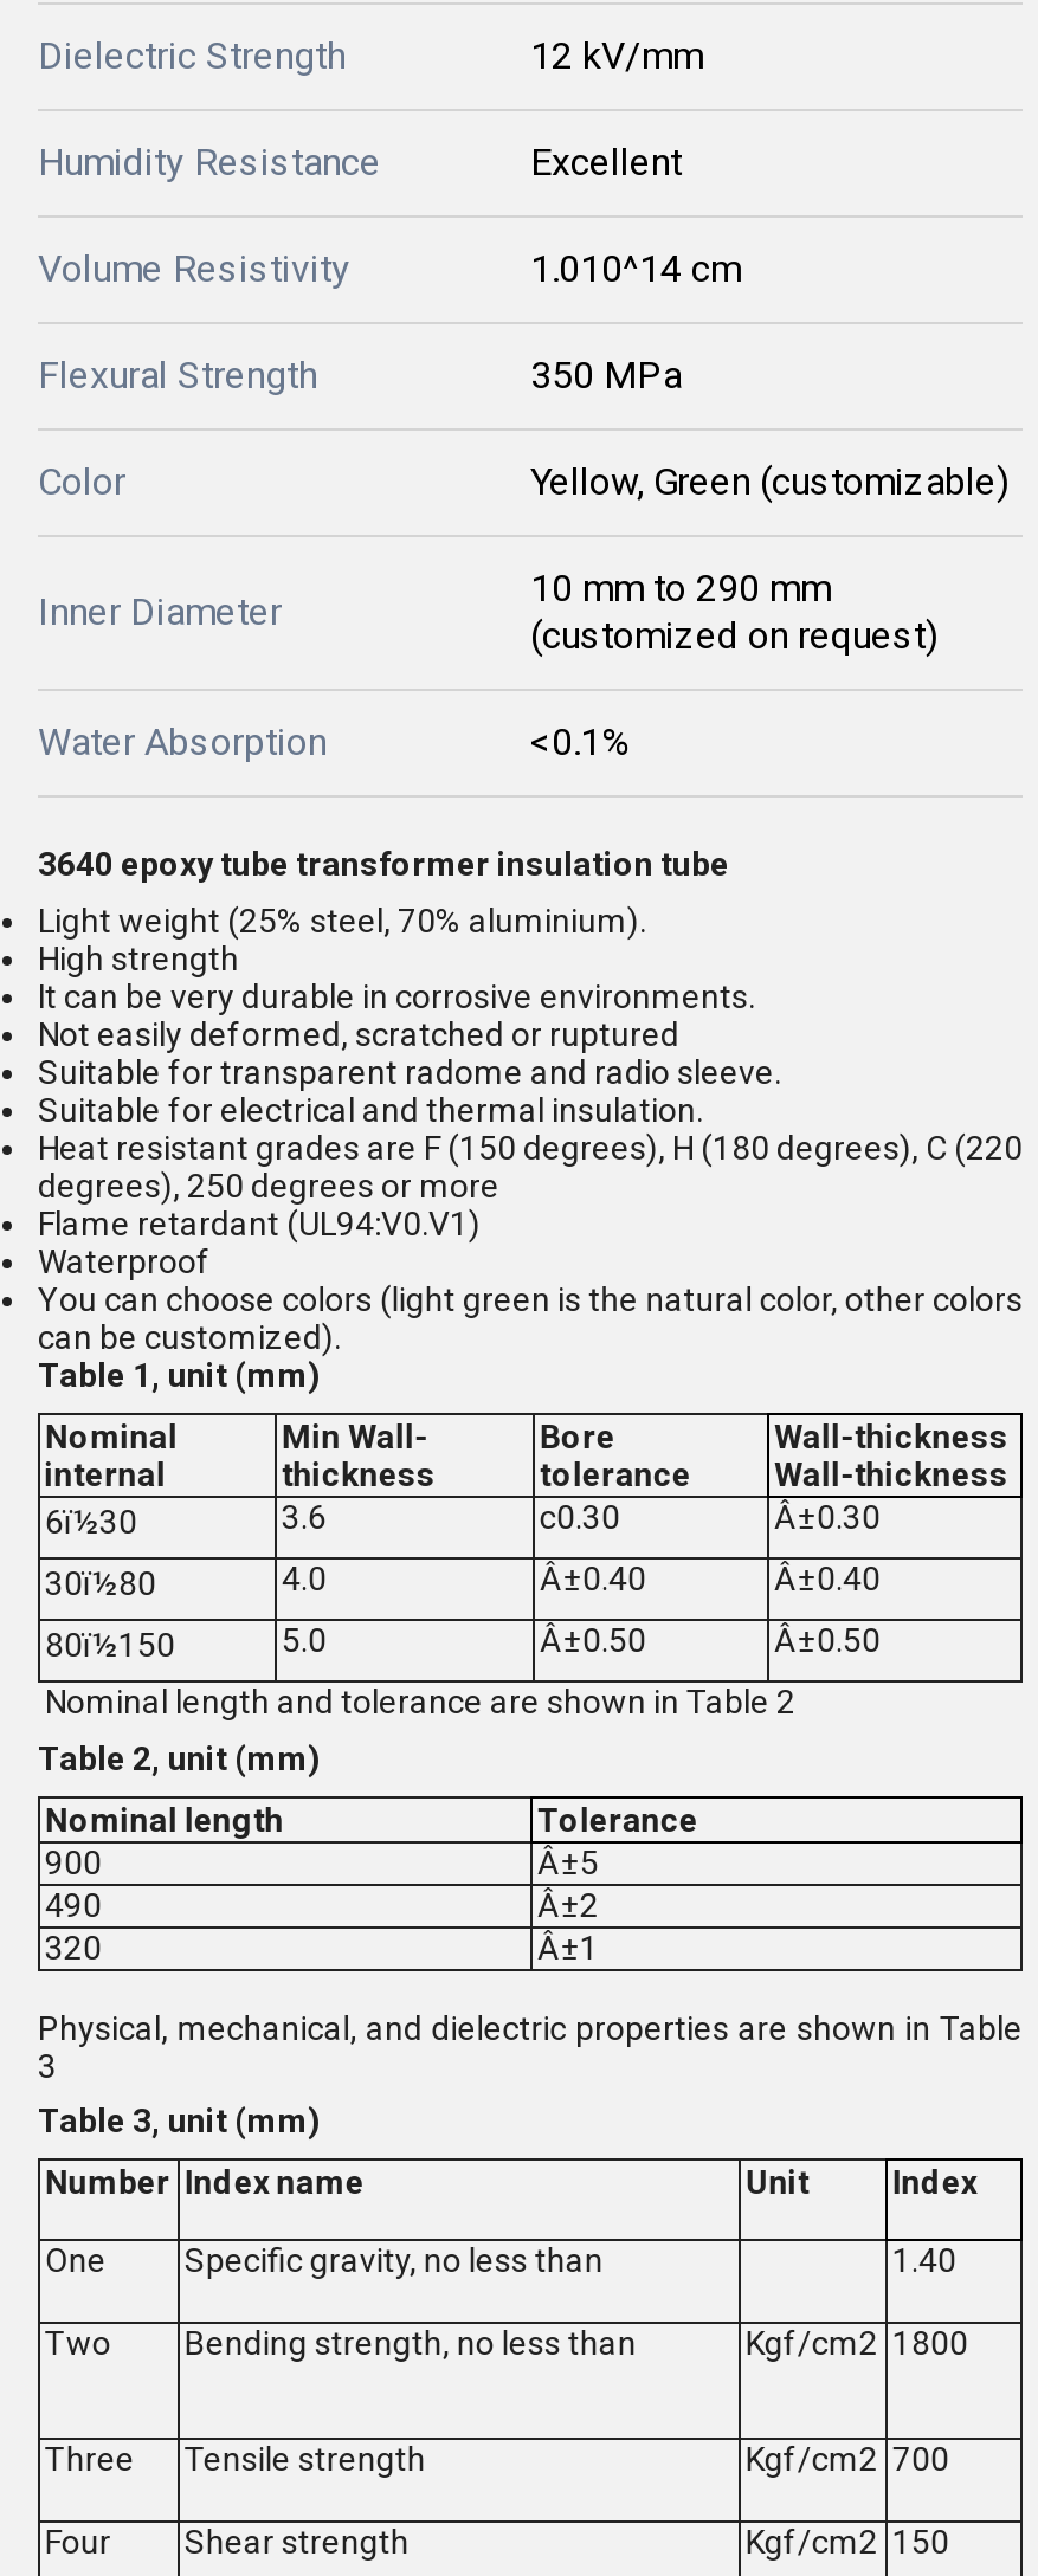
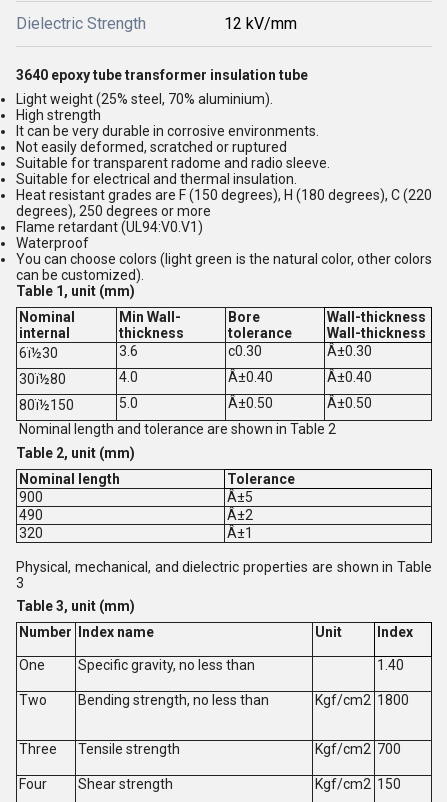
[38,139,1008,634] Humidity Resistance | Excellent | Volume Resistivity | 1.010^14 cm | Flexural Strength | 350 MPa | Color | Yellow, Green (customizable) | Inner Diameter -> none
[38,565,937,764] 10 mm to 290 mm | (customized on request) | Water Absorption | <0.1% -> none

